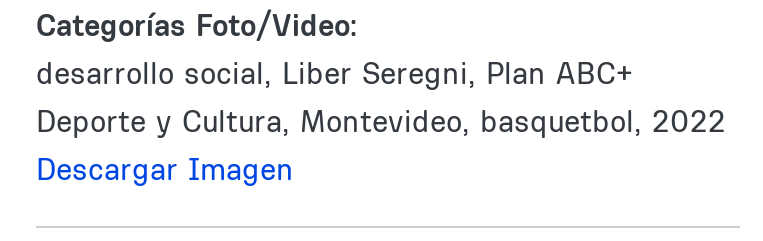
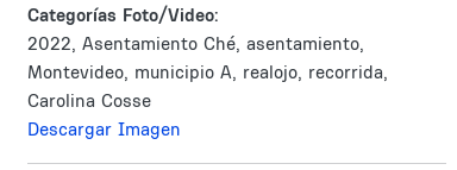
[36,54,726,140] desarrollo social, Liber Seregni, Plan ABC+ | Deporte y Cultura, Montevideo, basquetbol, 2022 -> [27,32,388,112] 2022, Asentamiento Ché, asentamiento, | Montevideo, municipio A, realojo, recorrida, | Carolina Cosse

